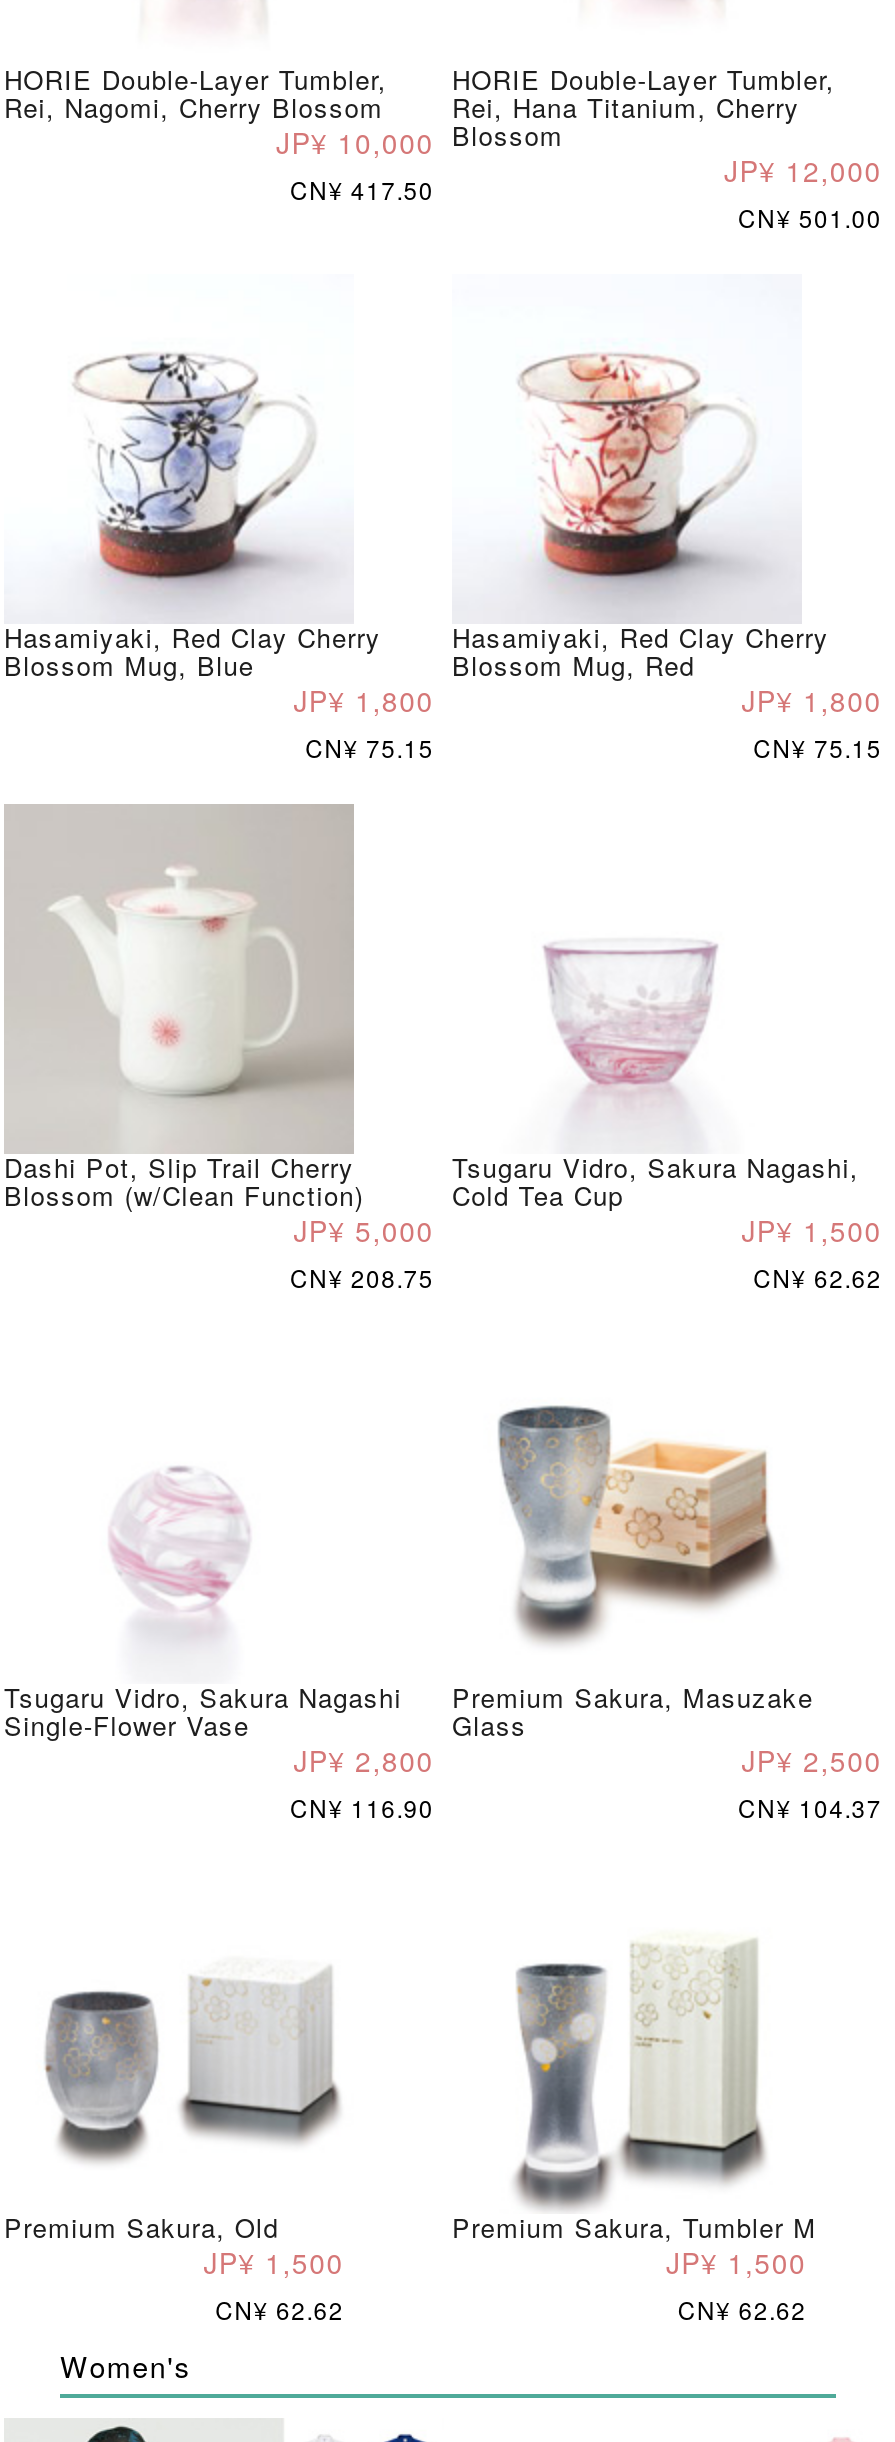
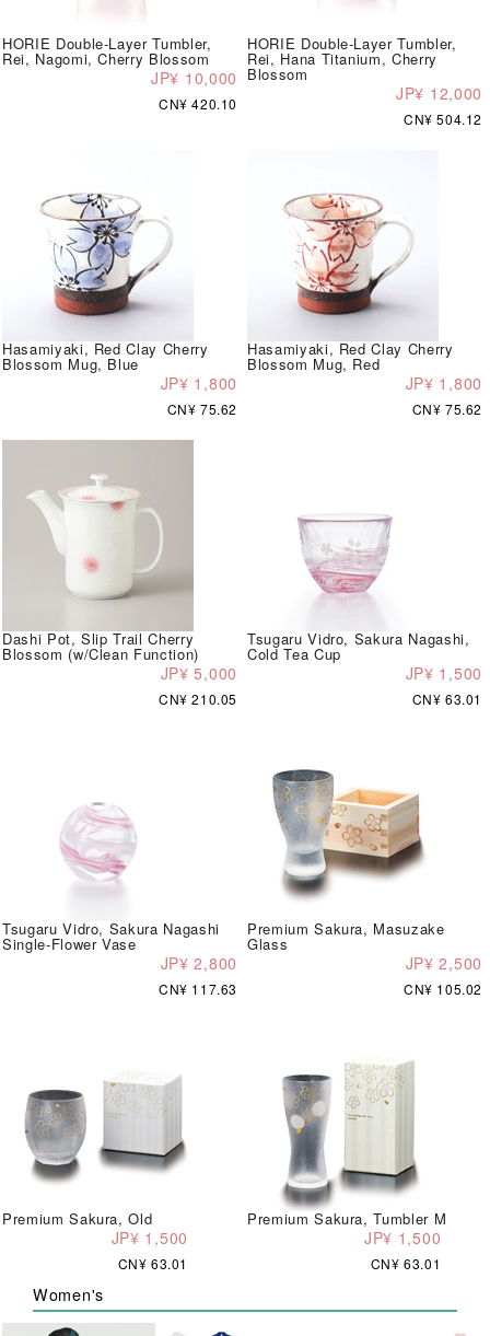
[290,171,434,205] CN¥ 417.50 -> [159,94,237,112] CN¥ 420.10
[738,199,882,233] CN¥ 501.00 -> [404,109,482,127] CN¥ 504.12
[305,729,434,763] CN¥ 75.15 -> [167,399,237,417] CN¥ 75.62
[753,729,882,763] CN¥ 75.15 -> [412,399,482,417] CN¥ 75.62
[290,1259,434,1293] CN¥ 208.75 -> [159,689,237,707] CN¥ 210.05
[753,1259,882,1293] CN¥ 62.62 -> [412,689,482,707] CN¥ 63.01
[290,1789,434,1823] CN¥ 116.90 -> [159,979,237,997] CN¥ 117.63
[738,1789,882,1823] CN¥ 104.37 -> [404,979,482,997] CN¥ 105.02
[215,2291,344,2325] CN¥ 62.62 -> [118,1253,188,1272] CN¥ 63.01
[678,2291,806,2325] CN¥ 62.62 -> [371,1253,441,1272] CN¥ 63.01

